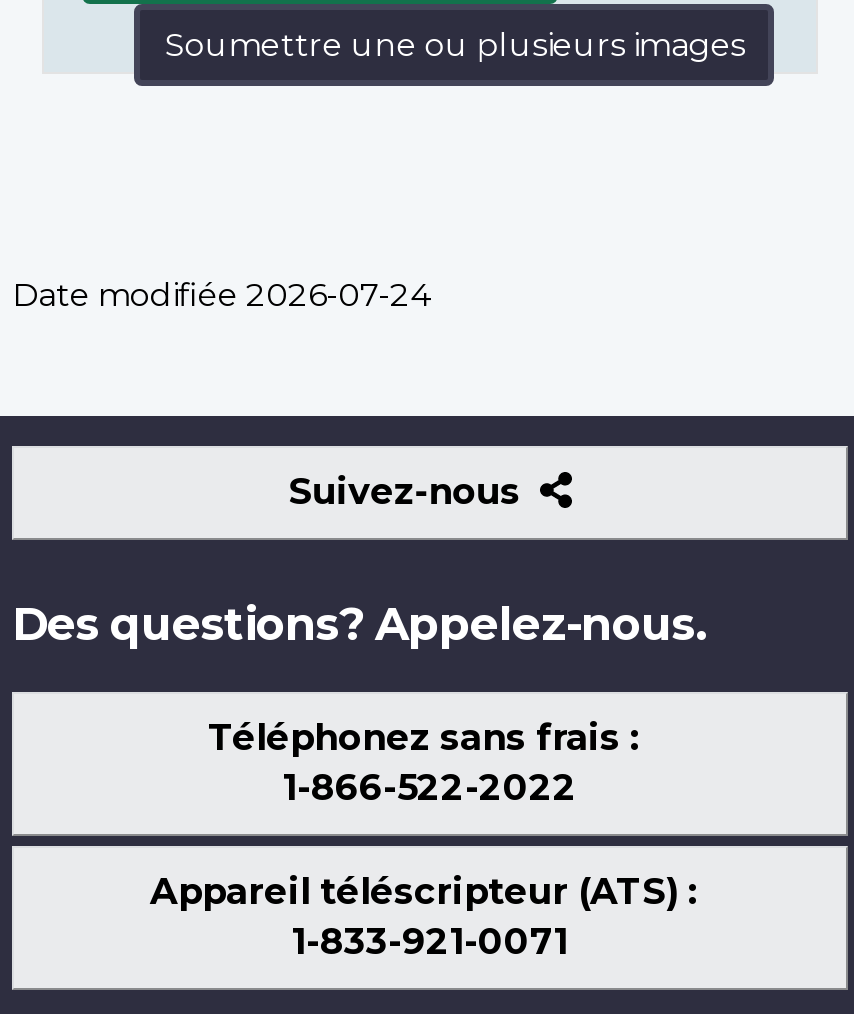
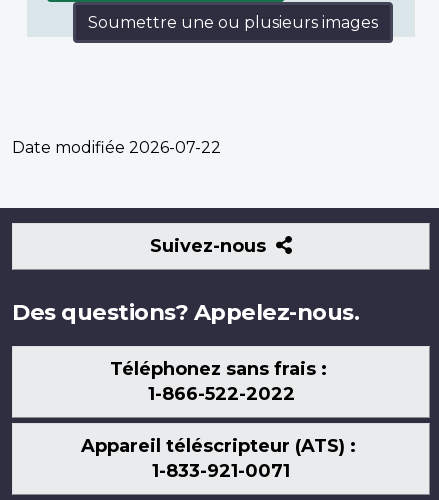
[12,276,430,314] Date modifiée 2026-07-24 -> [12,138,221,157] Date modifiée 2026-07-22

